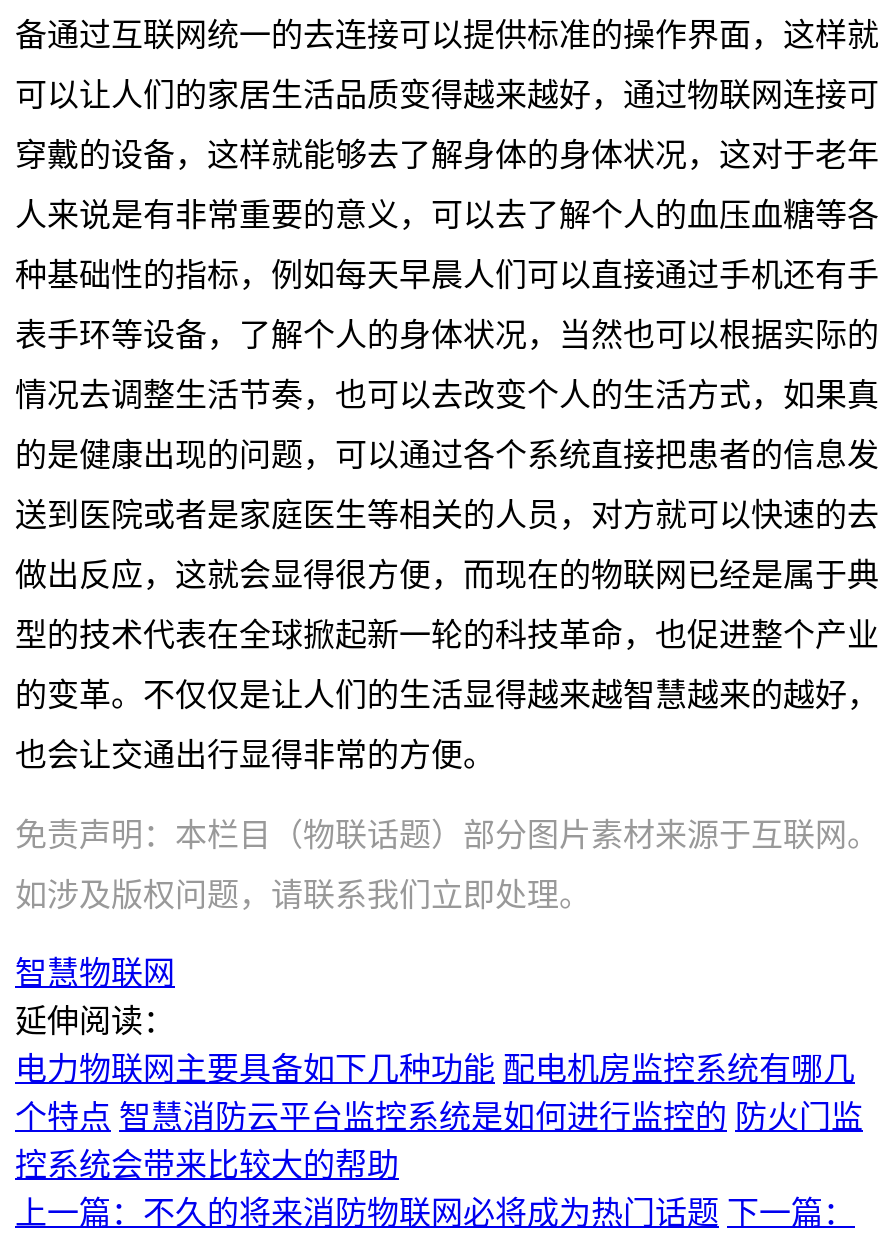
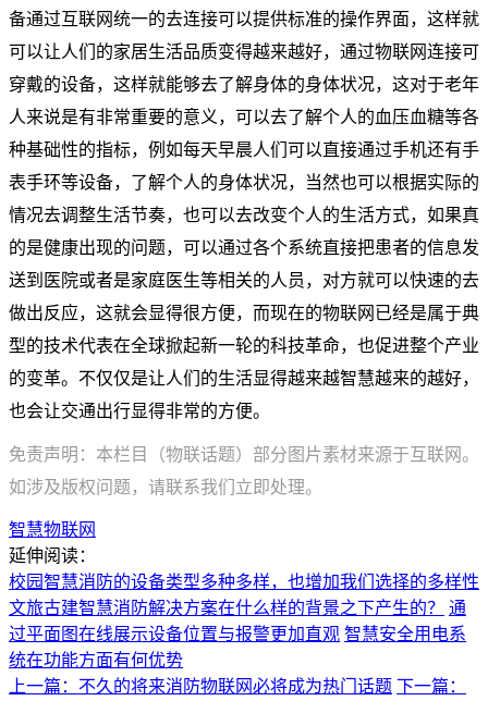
[15,1051,863,1181] 电力物联网主要具备如下几种功能 配电机房监控系统有哪几 | 个特点 智慧消防云平台监控系统是如何进行监控的 防火门监 | 控系统会带来比较大的帮助 -> [9,572,479,669] 校园智慧消防的设备类型多种多样，也增加我们选择的多样性 | 文旅古建智慧消防解决方案在什么样的背景之下产生的？ 通 | 过平面图在线展示设备位置与报警更加直观 智慧安全用电系 | 统在功能方面有何优势

